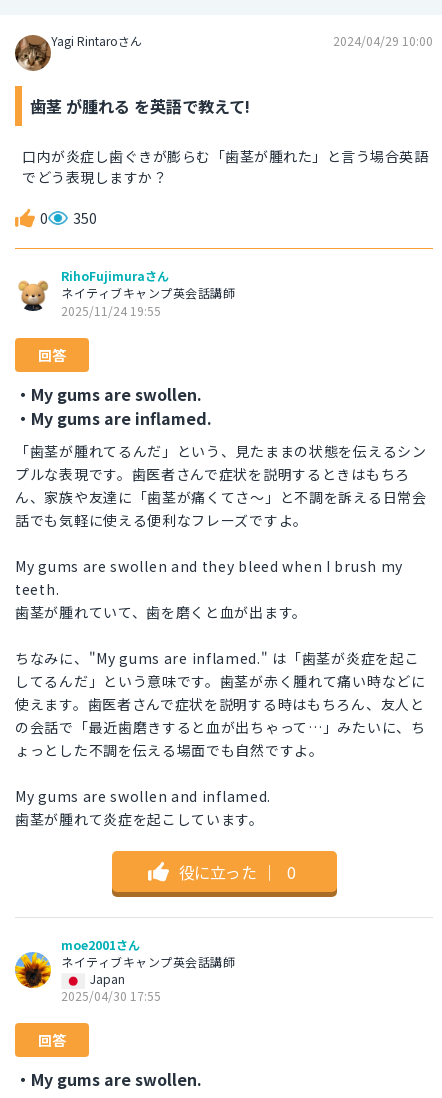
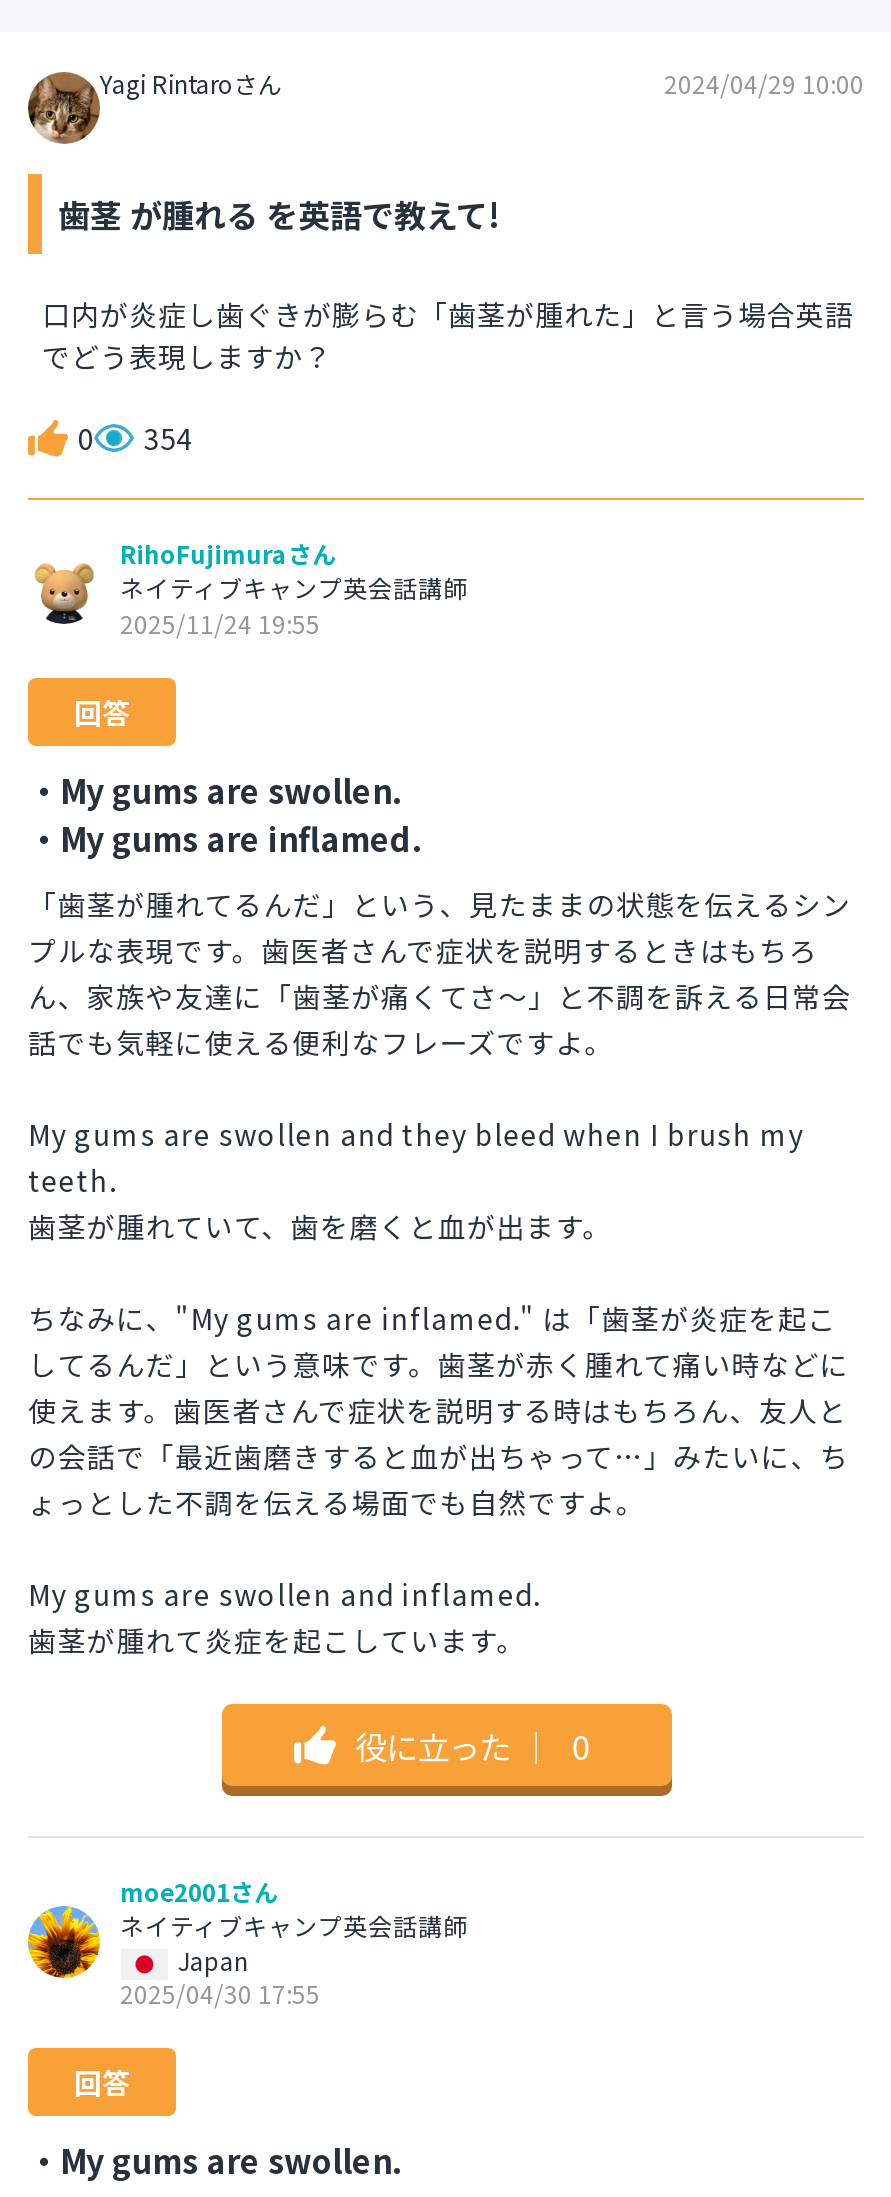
[40,208,97,228] 0 350 -> [78,419,192,459] 0 354

